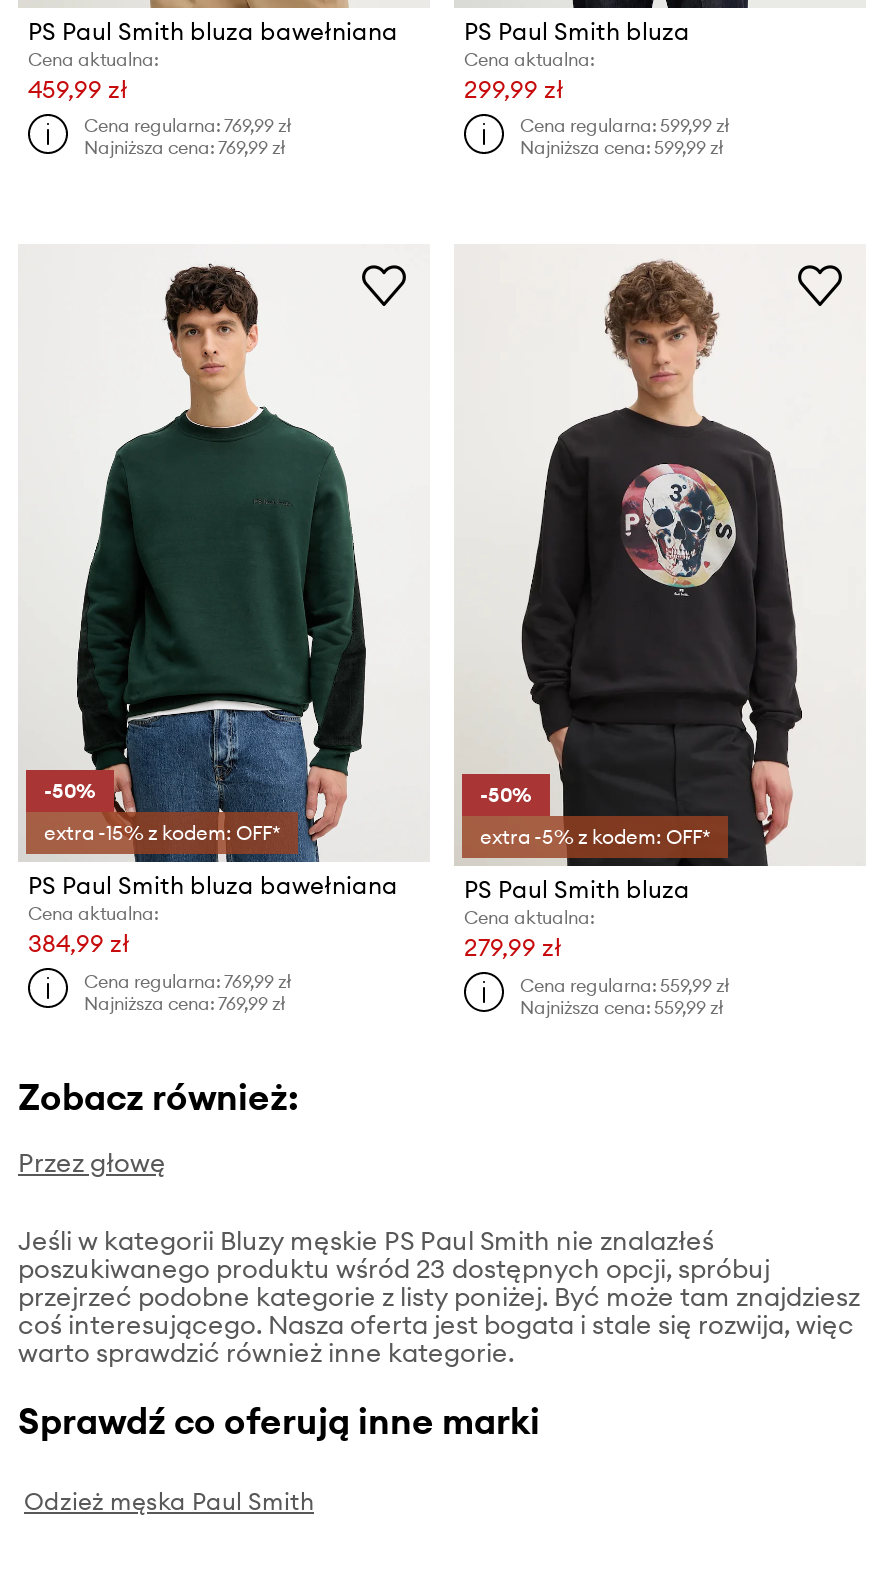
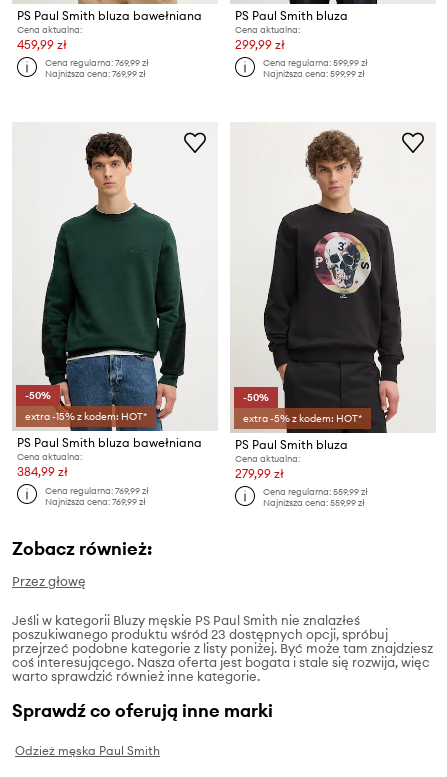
[44,820,280,846] extra -15% z kodem: OFF* -> [25,410,147,423] extra -15% z kodem: HOT*
[480,824,710,850] extra -5% z kodem: OFF* -> [243,412,362,425] extra -5% z kodem: HOT*

